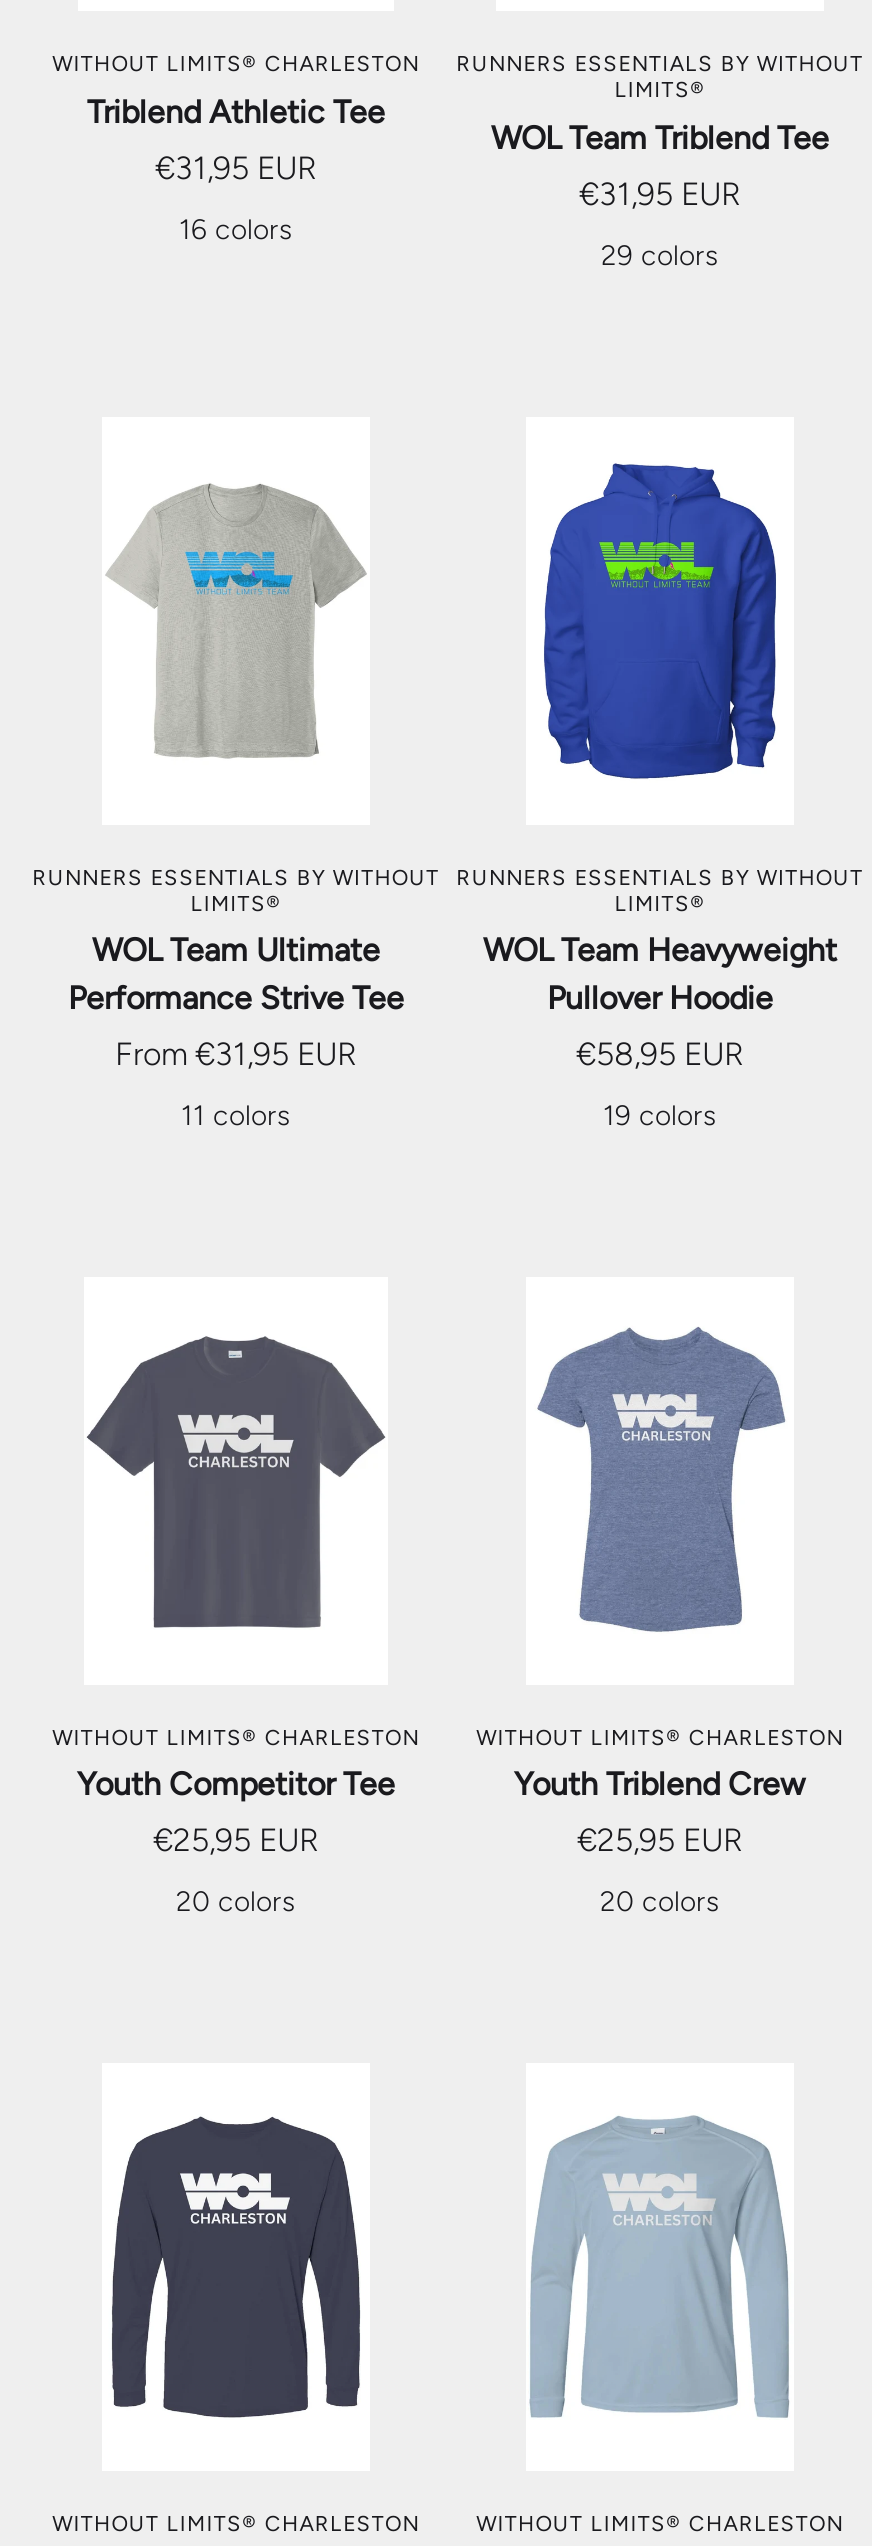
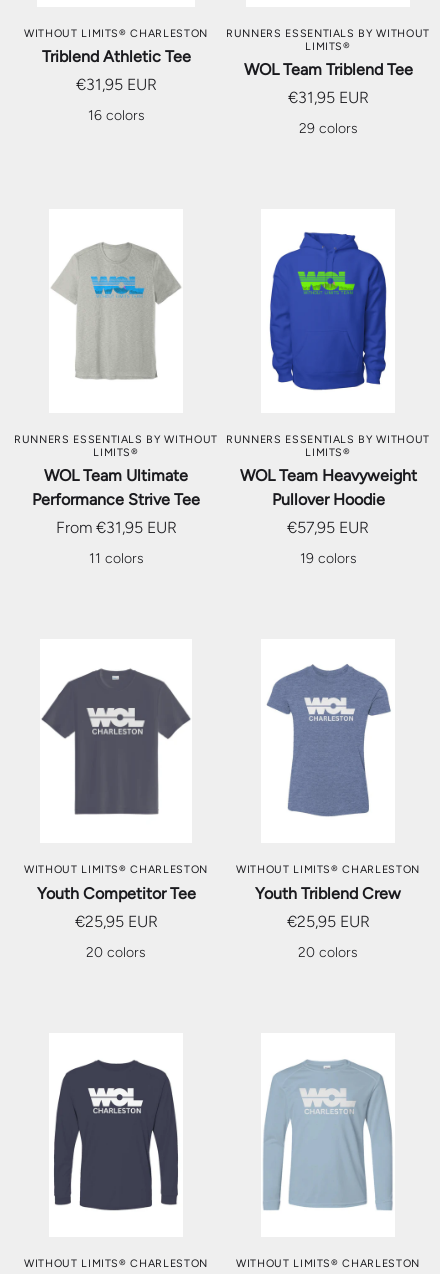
[576,1035,744,1073] €58,95 EUR -> [287,518,369,537] €57,95 EUR

